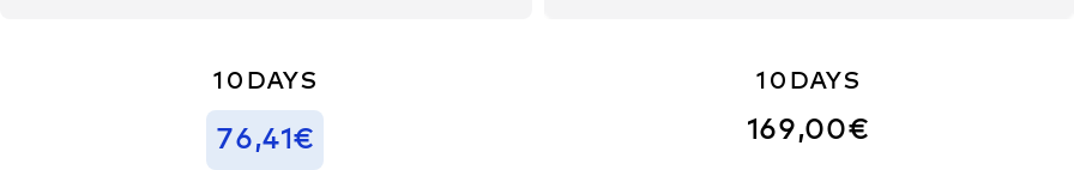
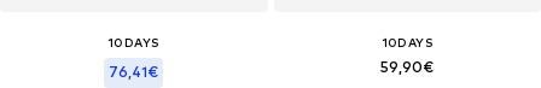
[747,109,870,145] 169,00€ -> [381,58,434,76] 59,90€

